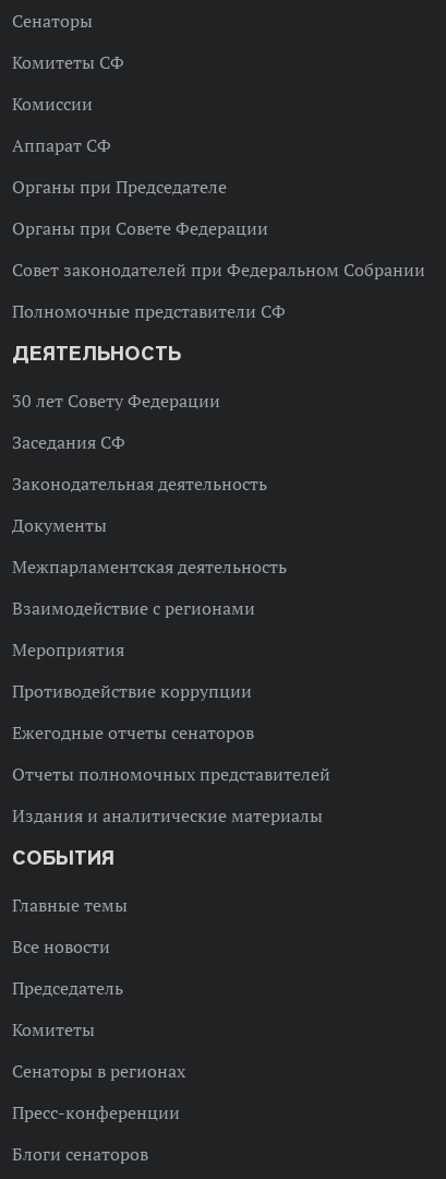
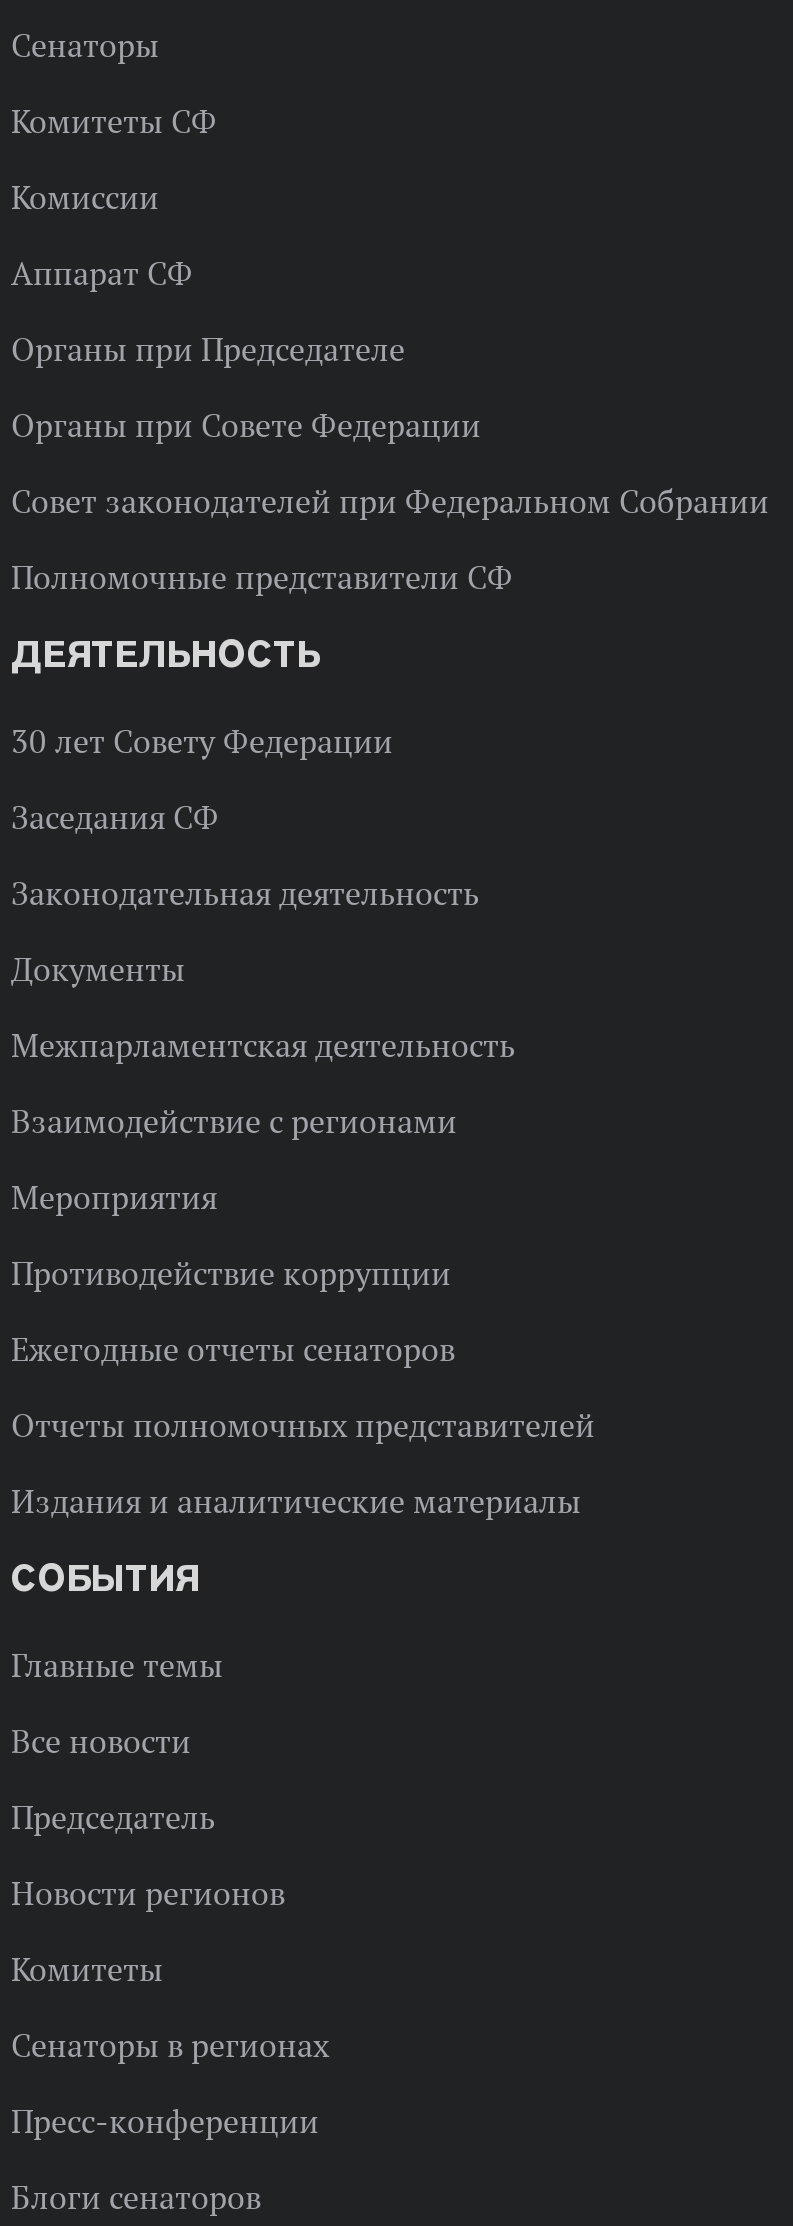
none -> [11,1873,285,1913] Новости регионов

